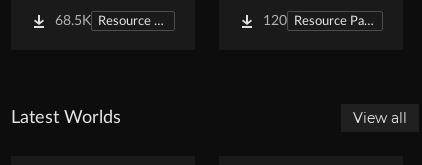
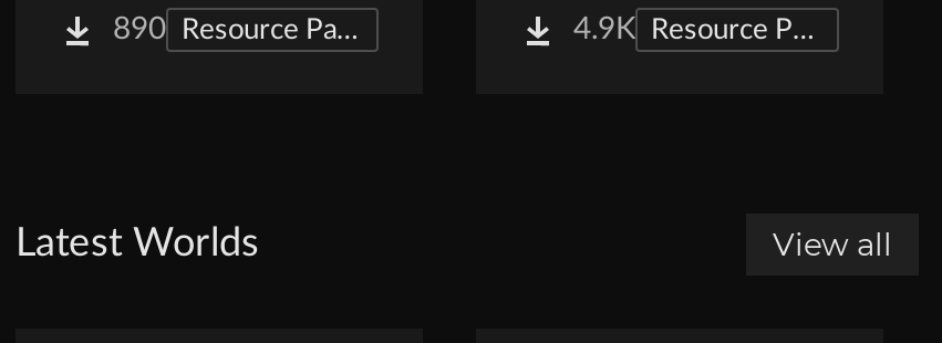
[55,14,91,28] 68.5K -> [113,14,166,45] 890
[263,14,287,28] 120 -> [573,14,635,45] 4.9K

